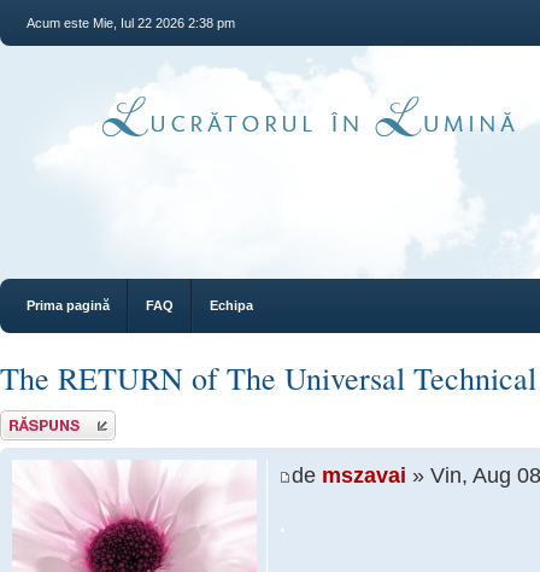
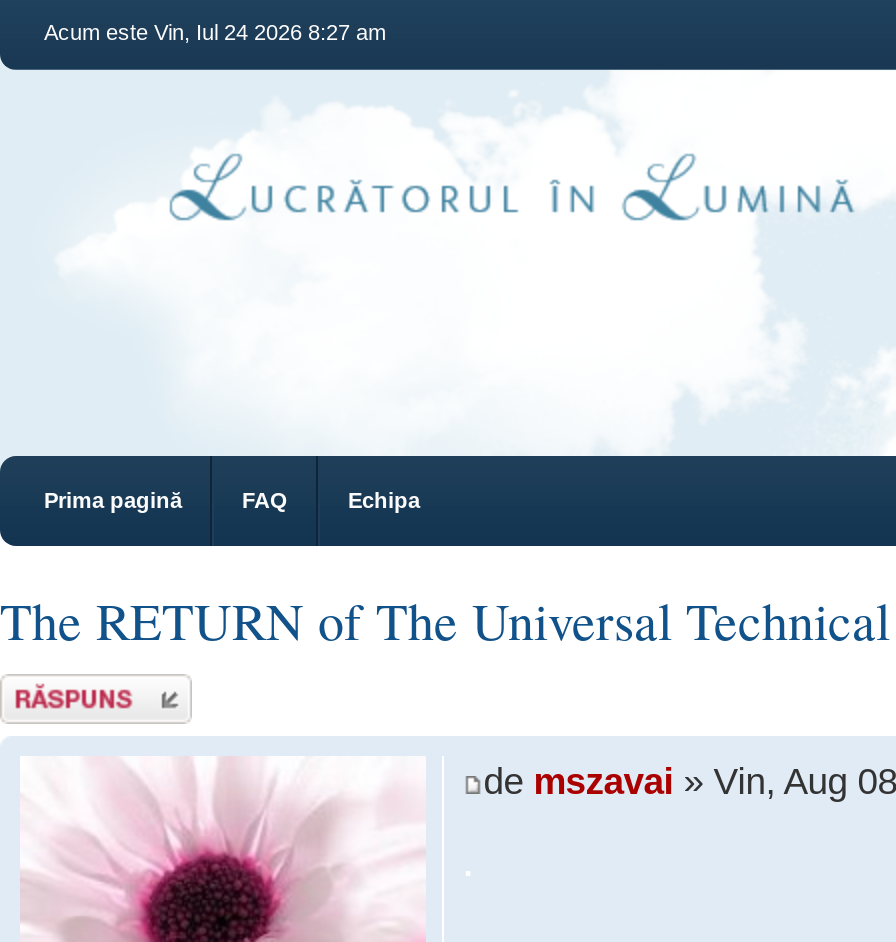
[27,16,235,30] Acum este Mie, Iul 22 2026 2:38 pm -> [44,20,386,44] Acum este Vin, Iul 24 2026 8:27 am

